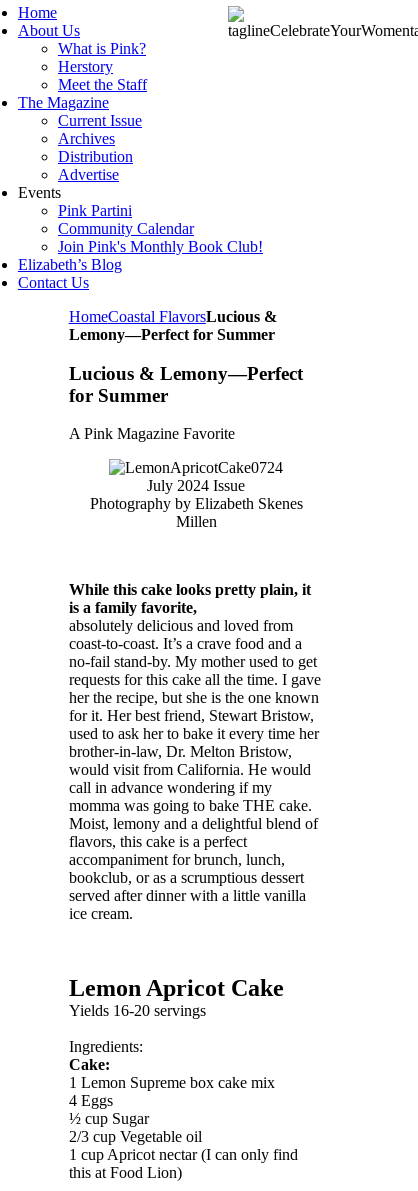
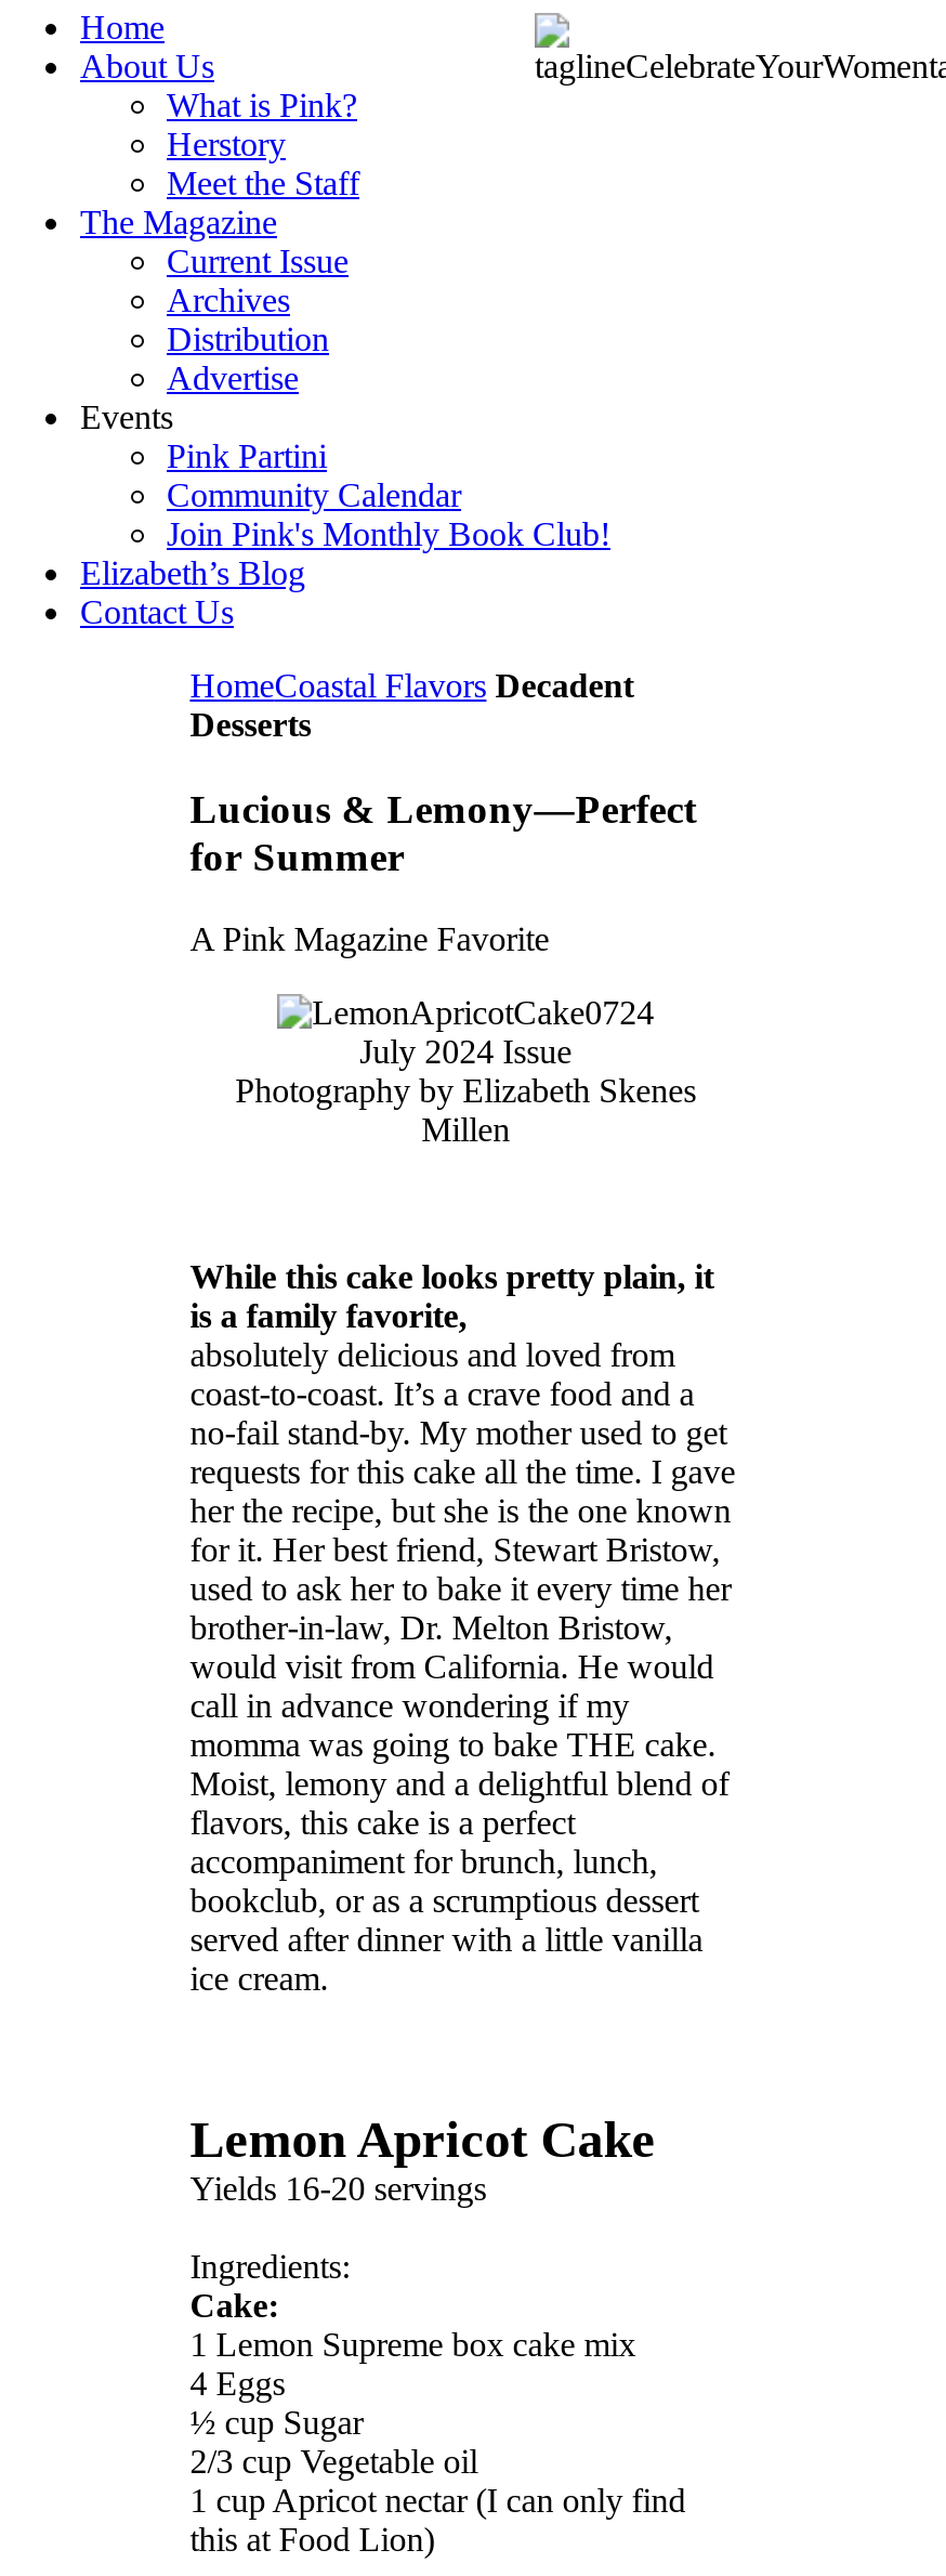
[69,308,277,343] HomeCoastal Flavors Lucious & | Lemony—Perfect for Summer -> [190,667,634,743] HomeCoastal Flavors Decadent | Desserts

